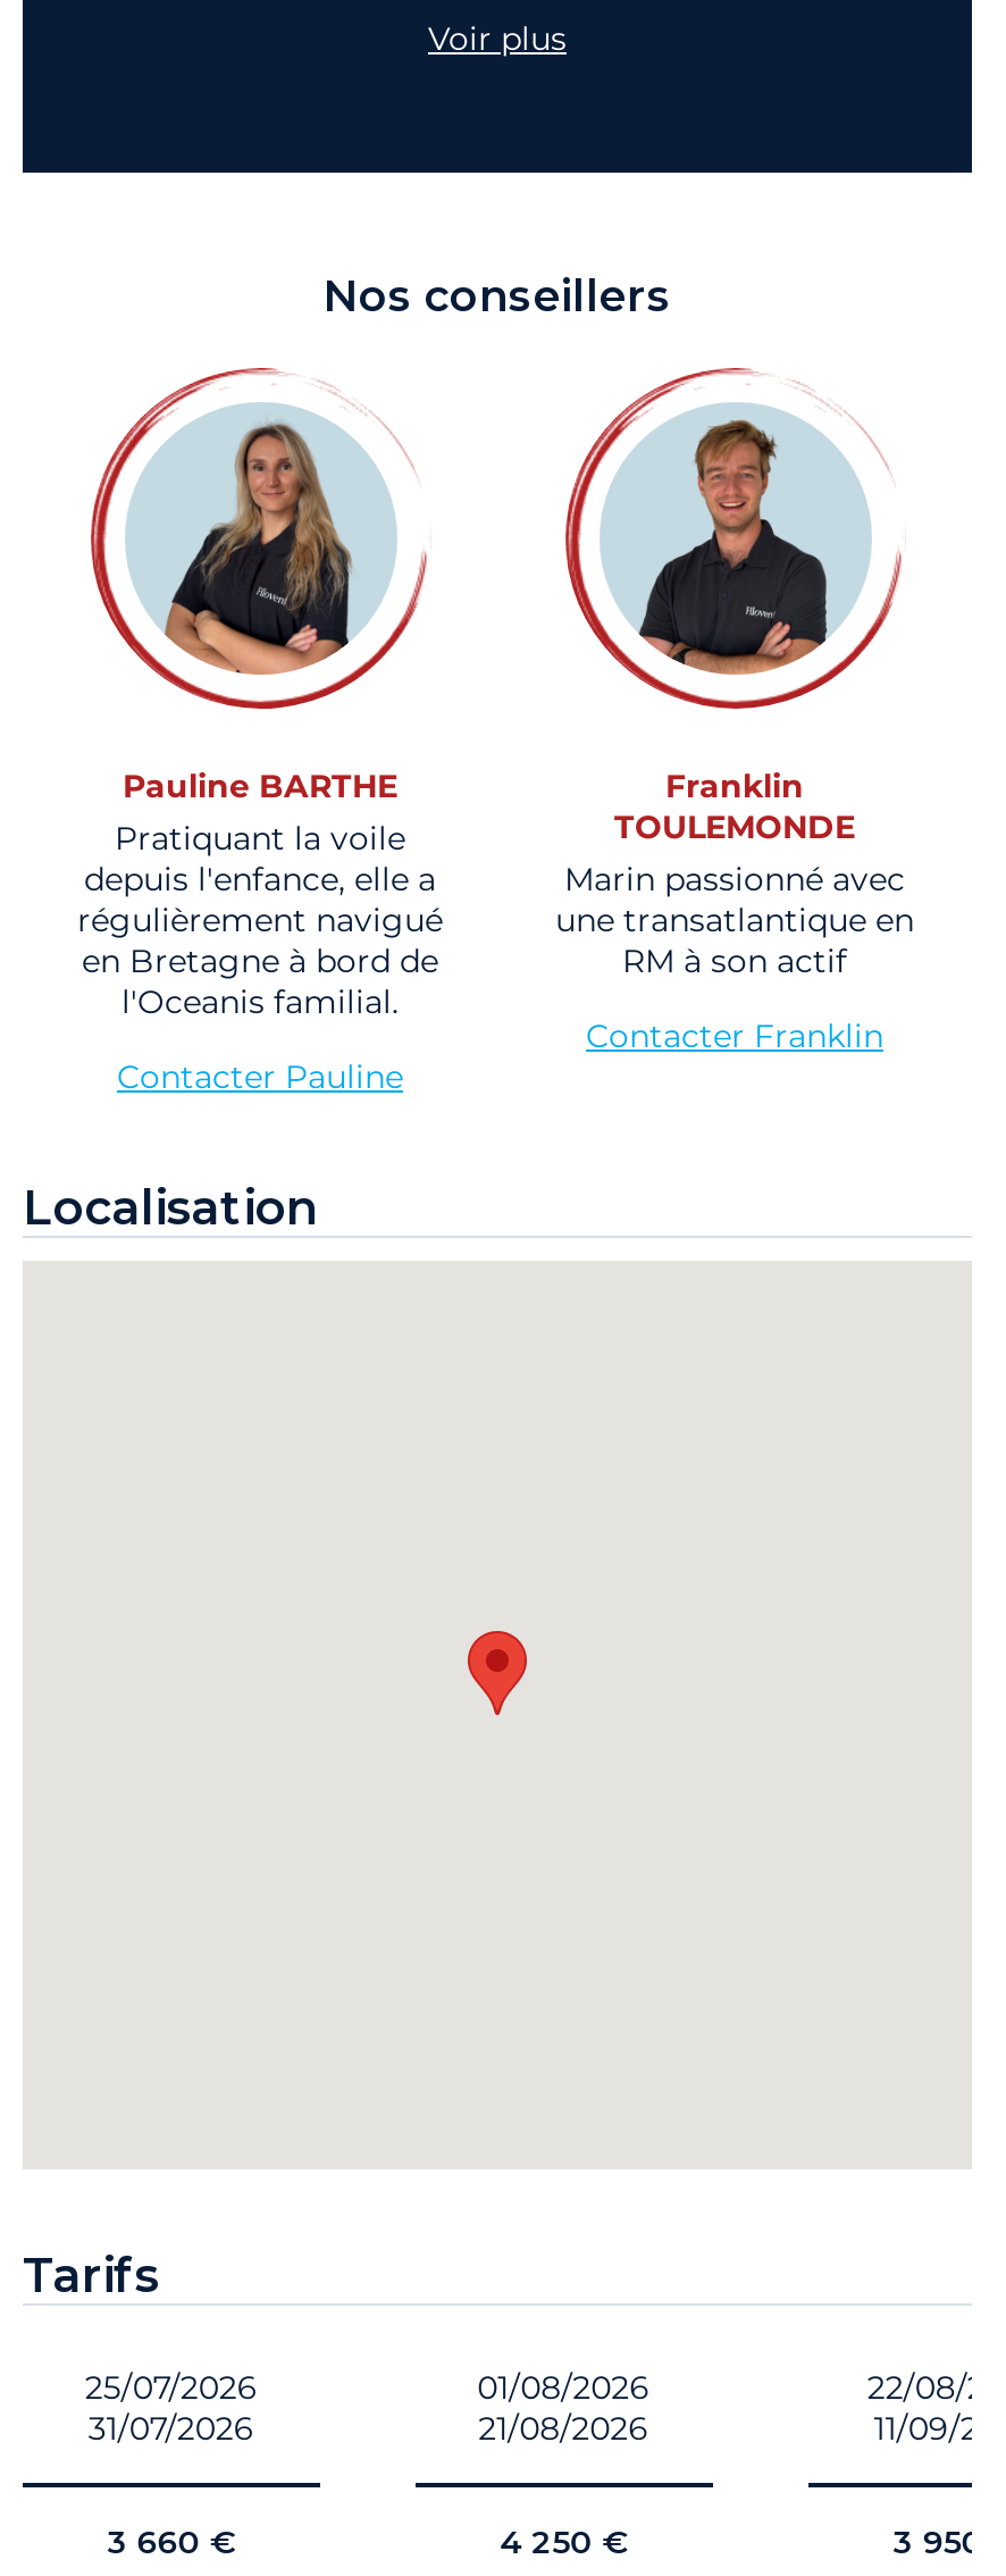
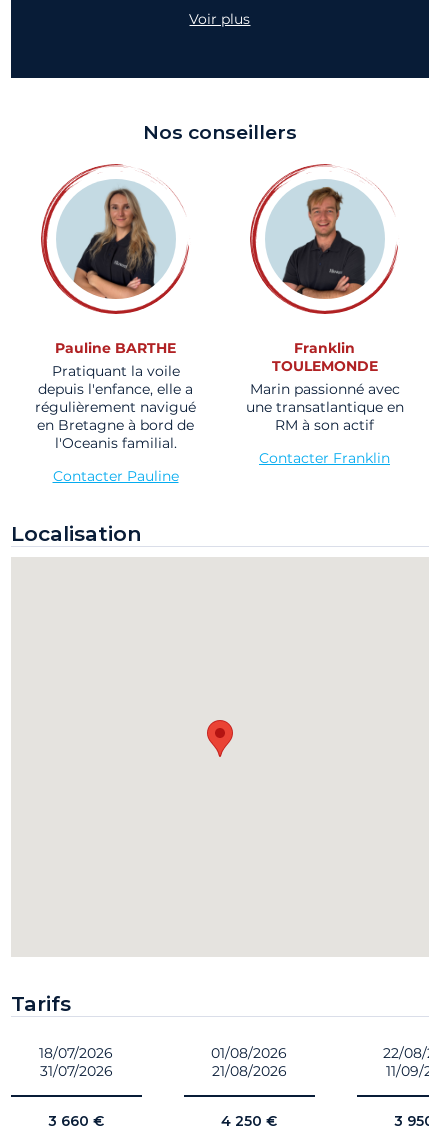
[85,2367,258,2408] 25/07/2026 -> [39,1044,113,1062] 18/07/2026

